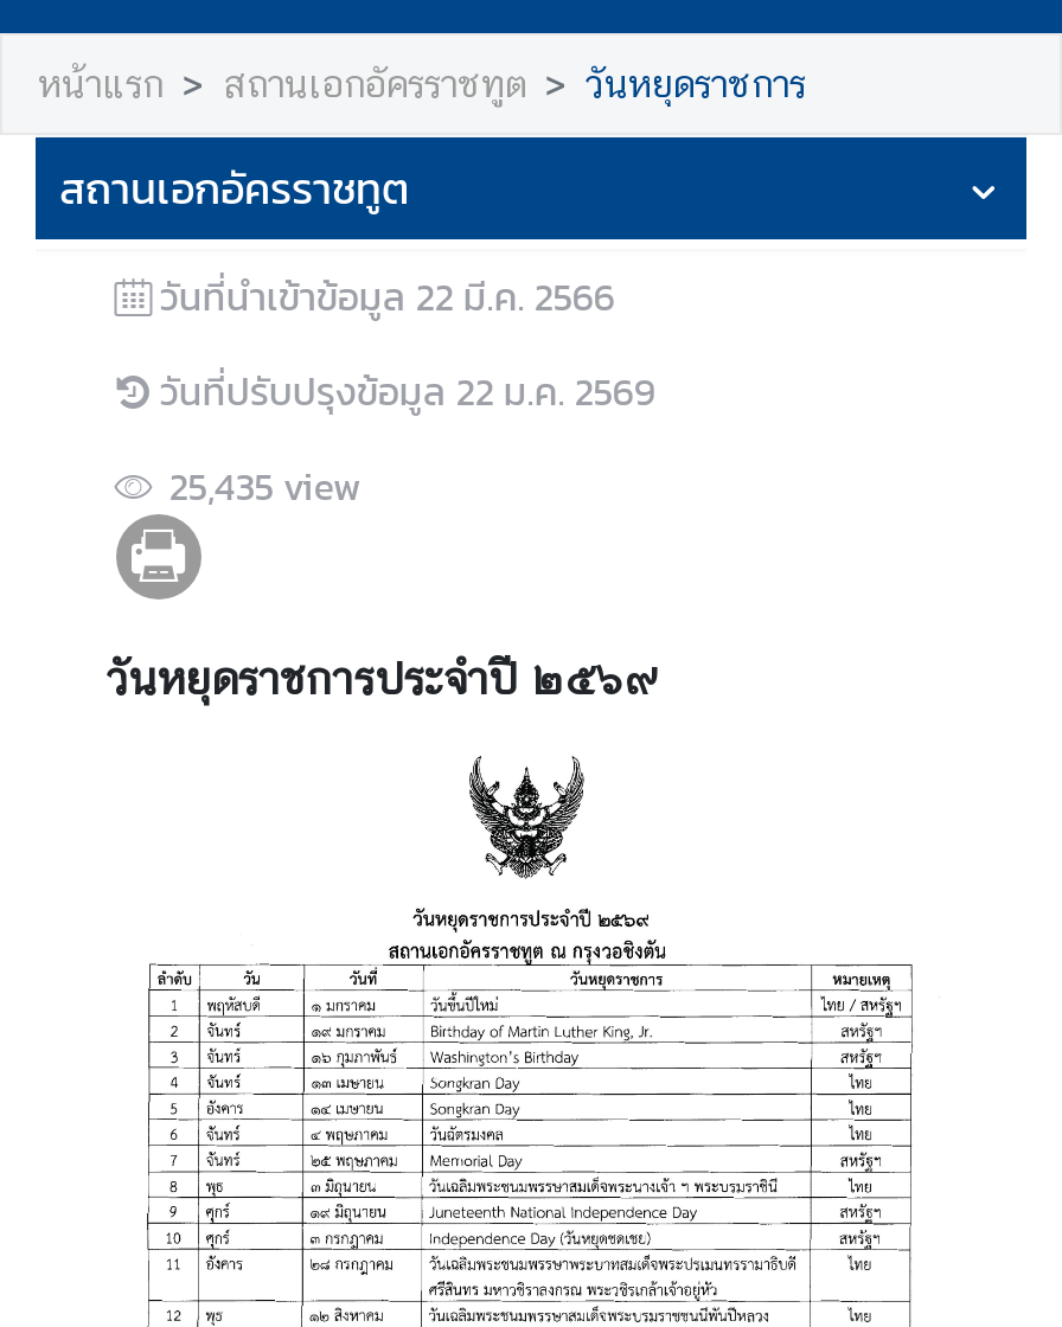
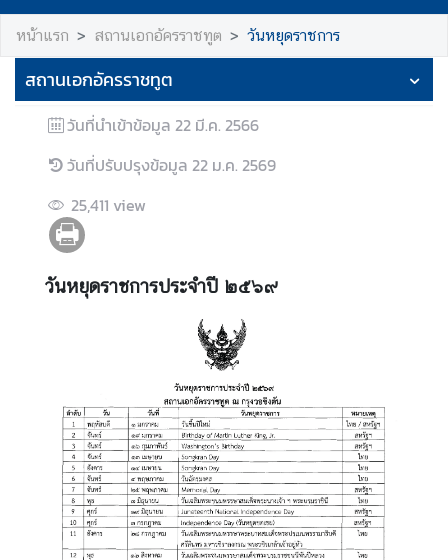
[169,457,361,514] 25,435 view -> [71,193,146,217] 25,411 view

